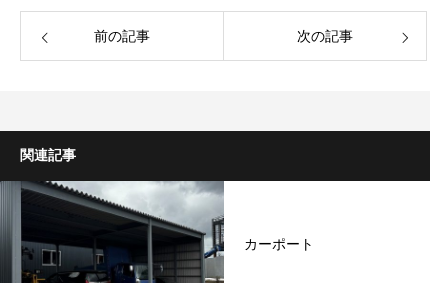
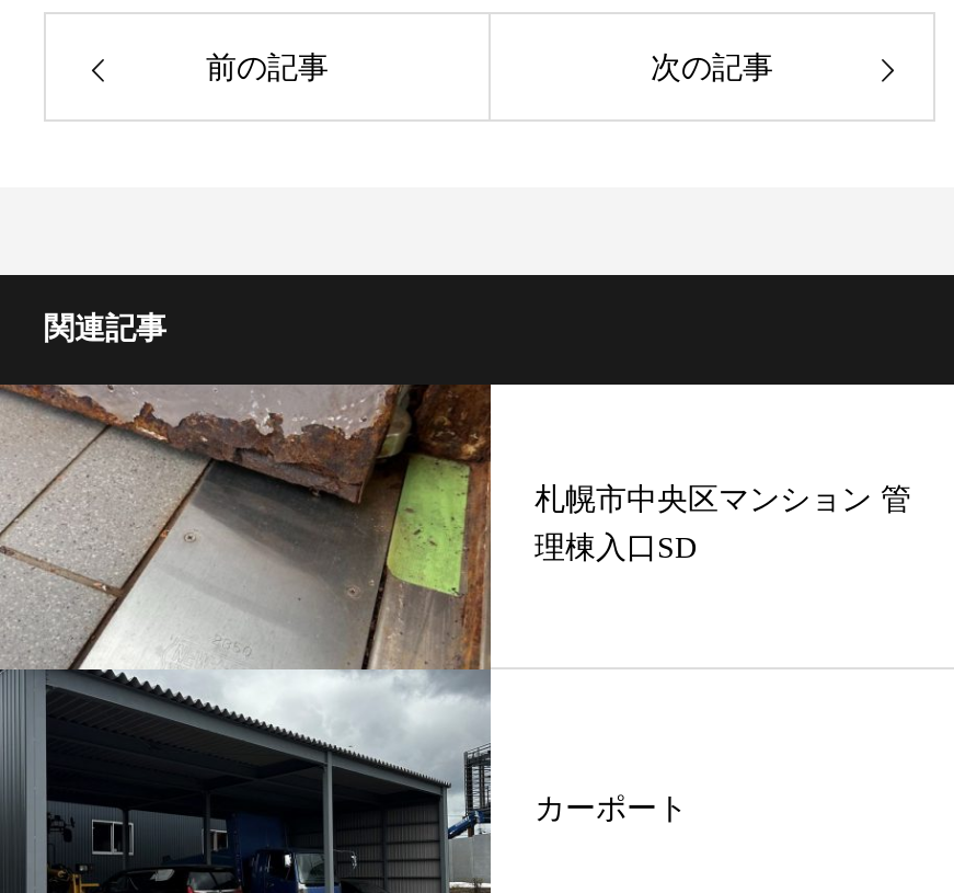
none -> [7,382,911,672] [image] | 札幌市中央区マンション 管 | 理棟入口SD

